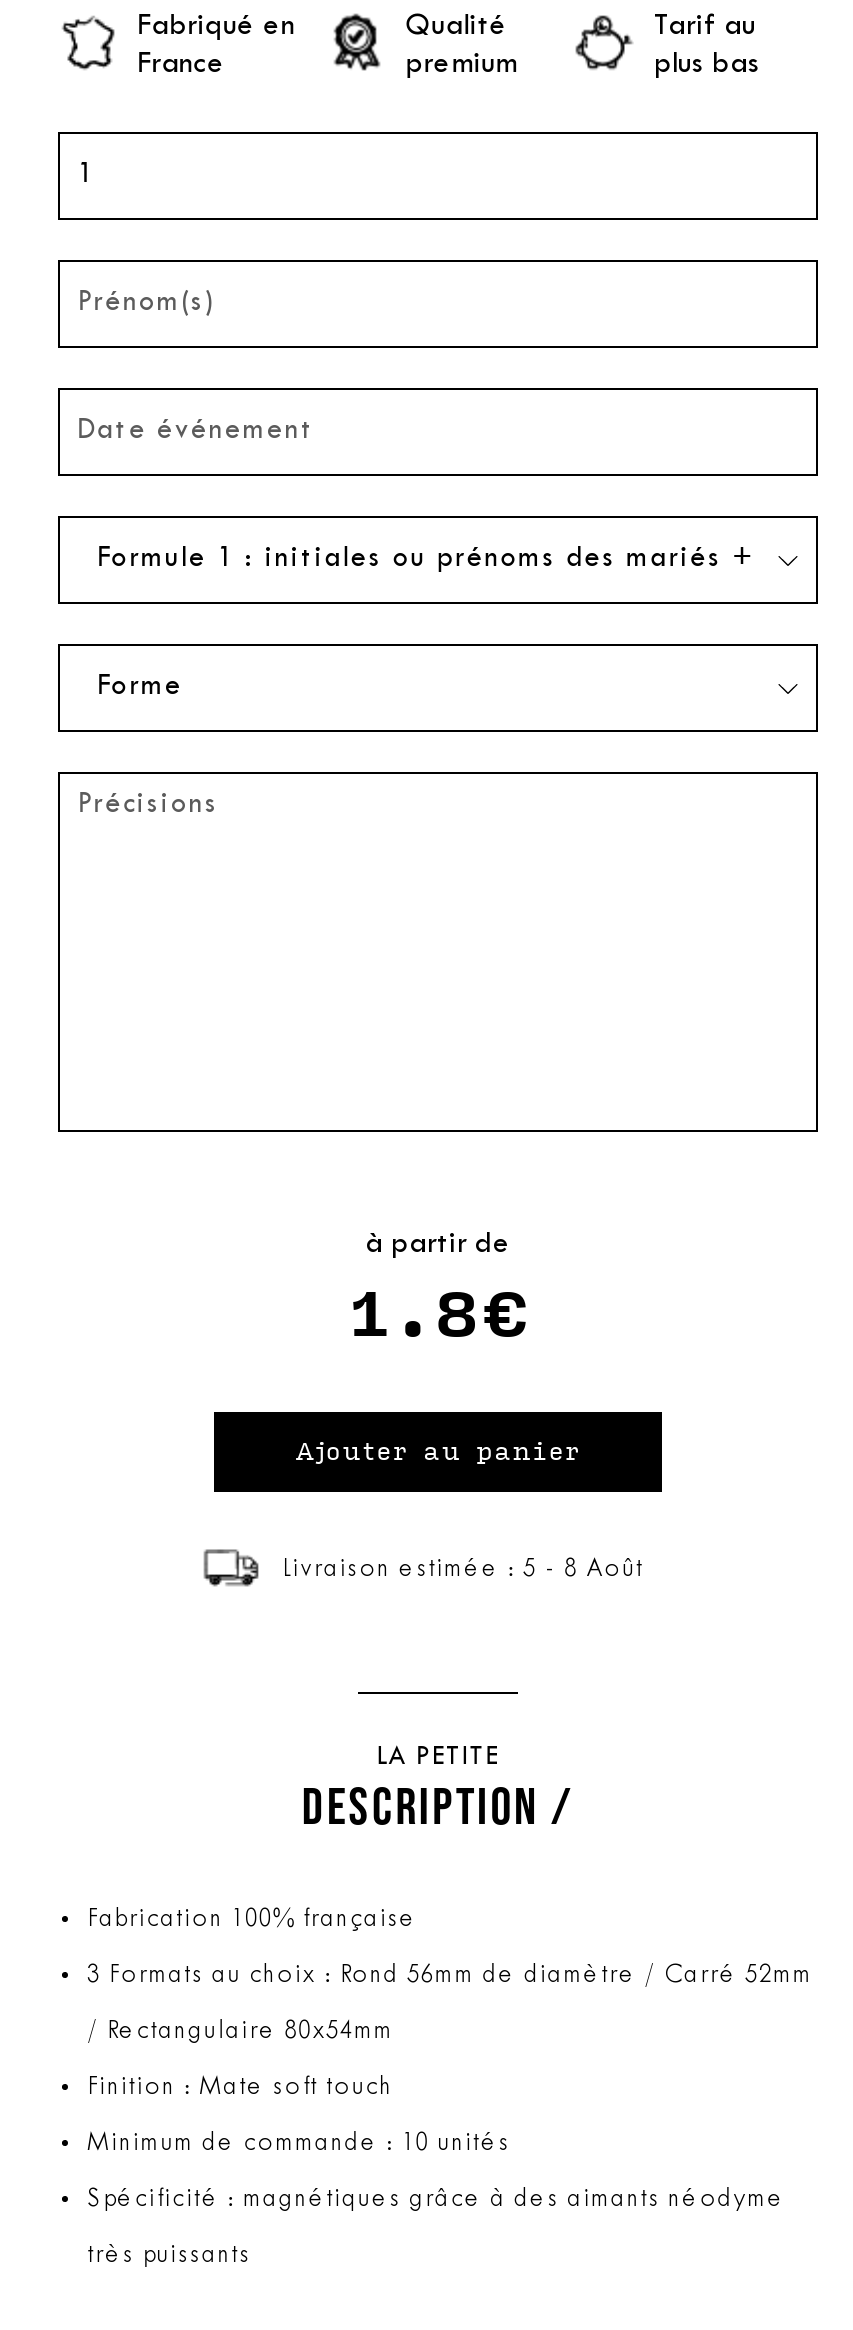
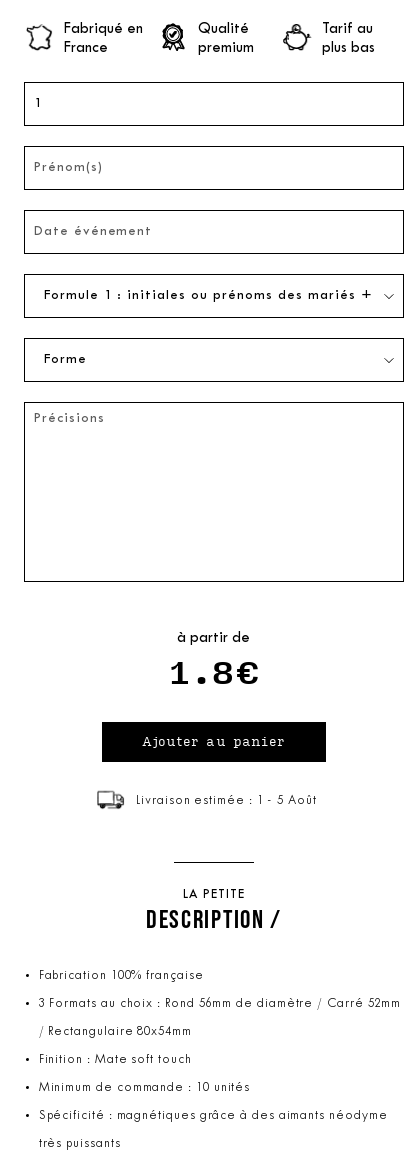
[282,1557,644,1581] Livraison estimée : 5 - 8 Août -> [136,795,317,807] Livraison estimée : 1 - 5 Août

